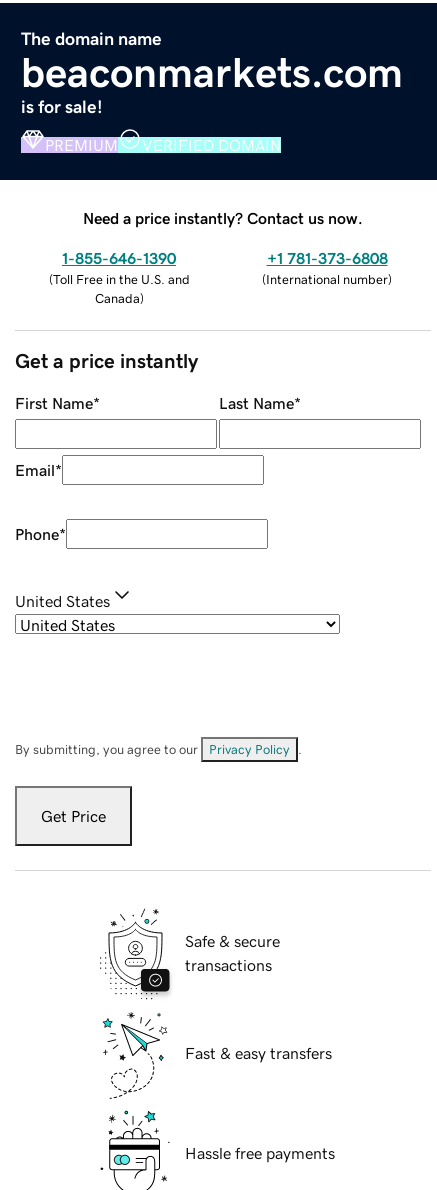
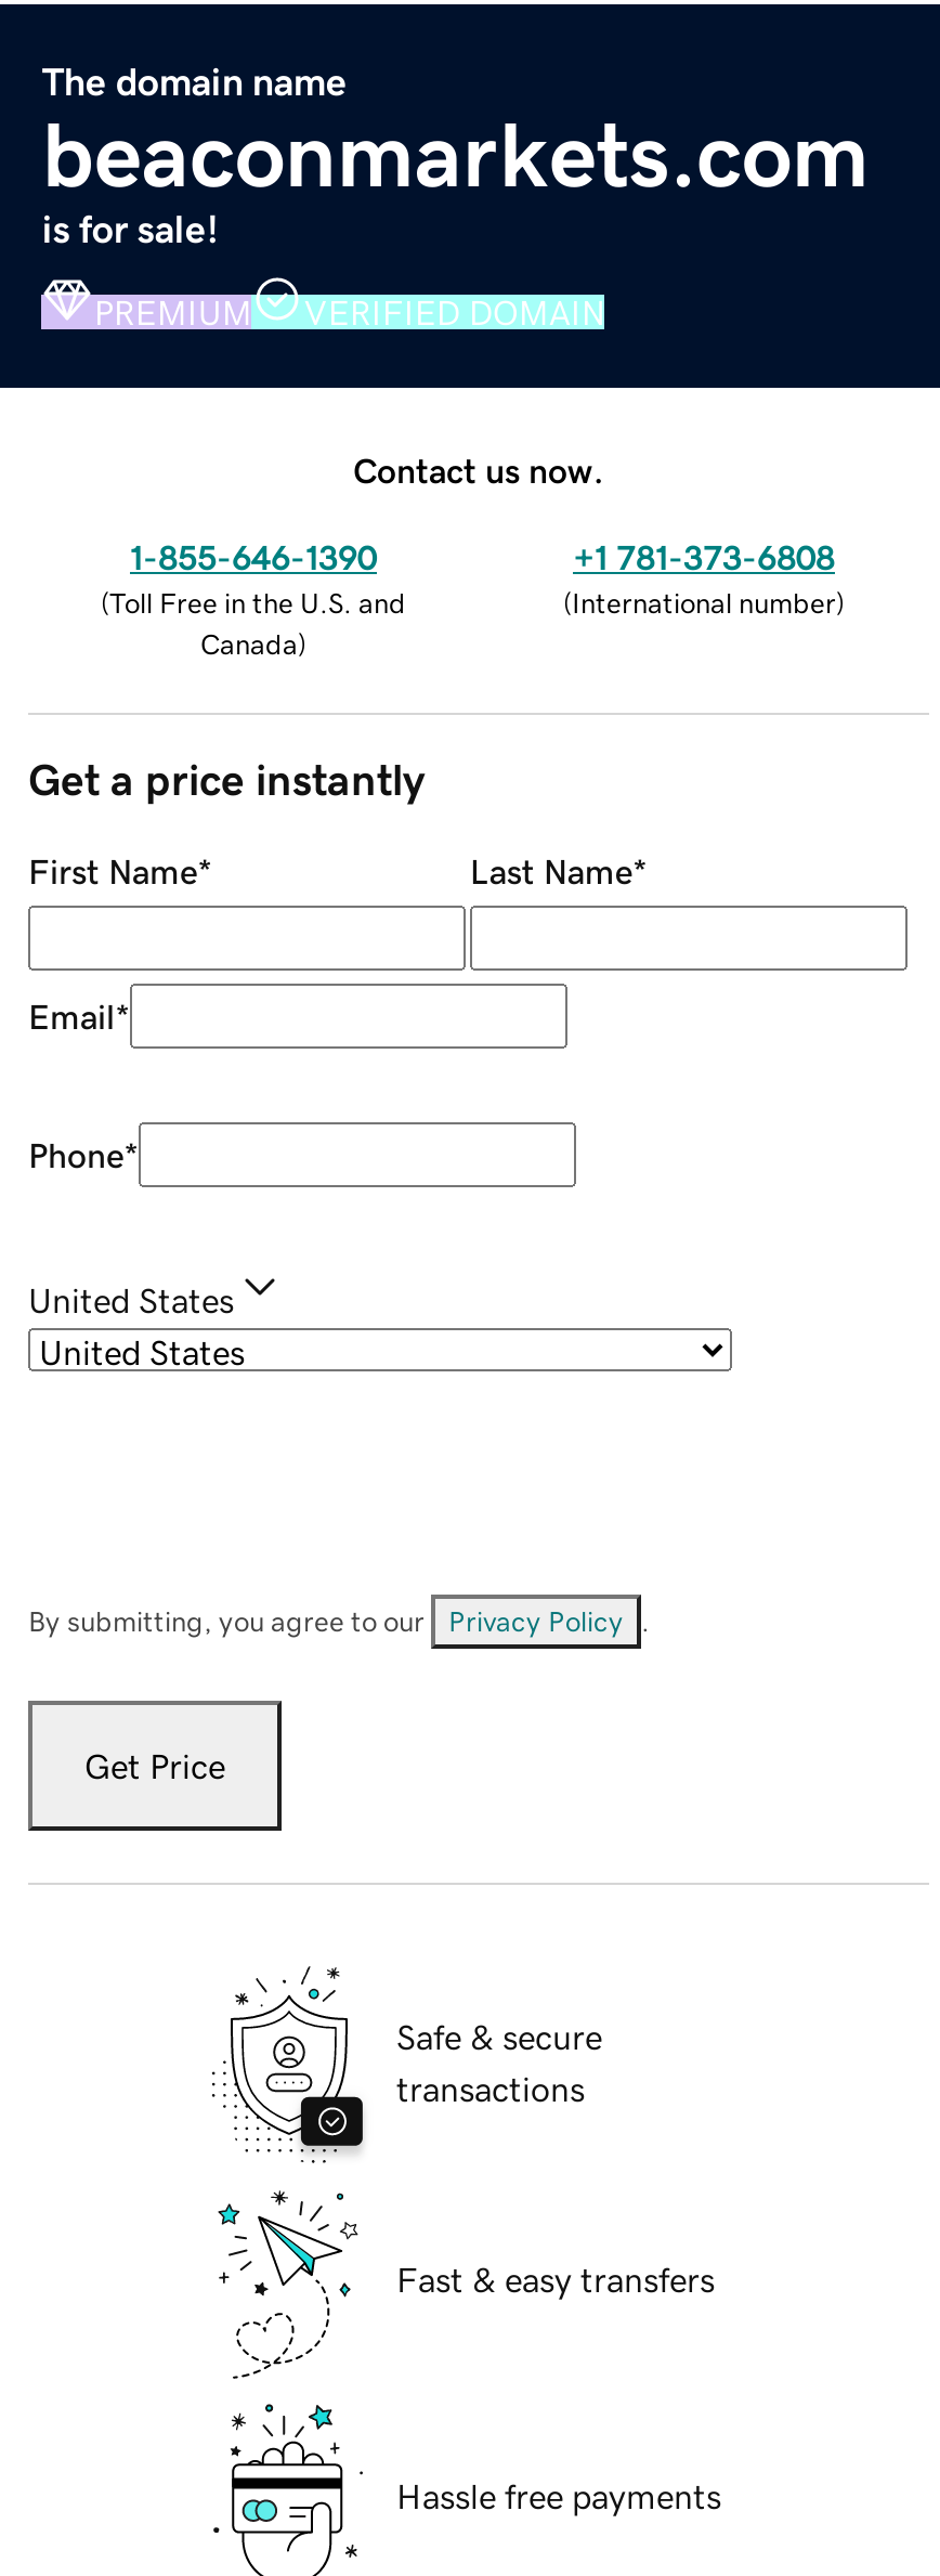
[83,210,363,226] Need a price instantly? Contact us now. -> [353,452,604,487] Contact us now.

